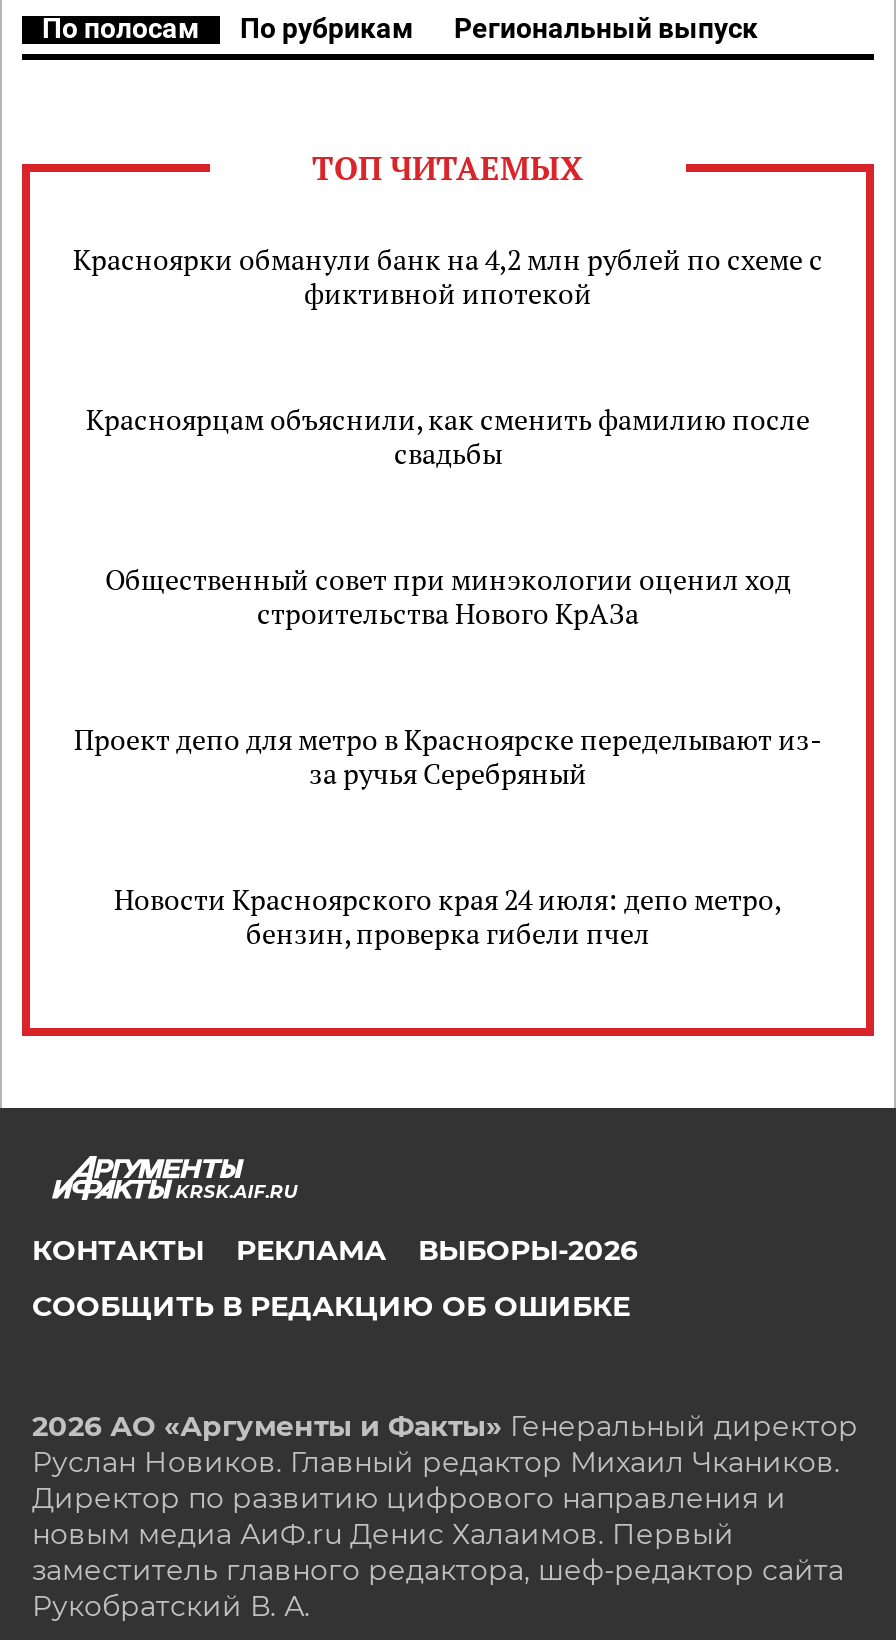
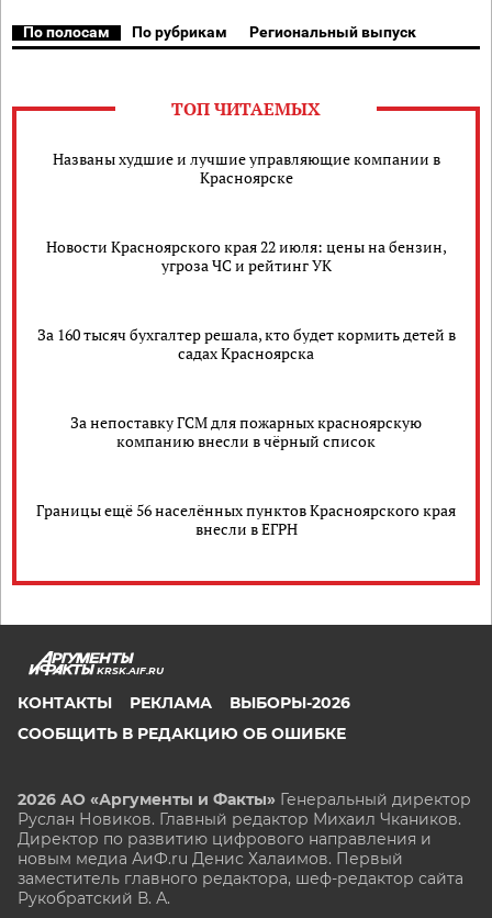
[73,240,823,312] Красноярки обманули банк на 4,2 млн рублей по схеме с | фиктивной ипотекой -> [52,148,440,188] Названы худшие и лучшие управляющие компании в | Красноярске
[86,400,810,472] Красноярцам объяснили, как сменить фамилию после | свадьбы -> [46,236,446,276] Новости Красноярского края 22 июля: цены на бензин, | угроза ЧС и рейтинг УК
[105,560,791,632] Общественный совет при минэкологии оценил ход | строительства Нового КрАЗа -> [37,324,455,363] За 160 тысяч бухгалтер решала, кто будет кормить детей в | садах Красноярска
[74,720,822,792] Проект депо для метро в Красноярске переделывают из- | за ручья Серебряный -> [70,412,422,451] За непоставку ГСМ для пожарных красноярскую | компанию внесли в чёрный список
[114,880,782,952] Новости Красноярского края 24 июля: депо метро, | бензин, проверка гибели пчел -> [36,500,456,539] Границы ещё 56 населённых пунктов Красноярского края | внесли в ЕГРН

